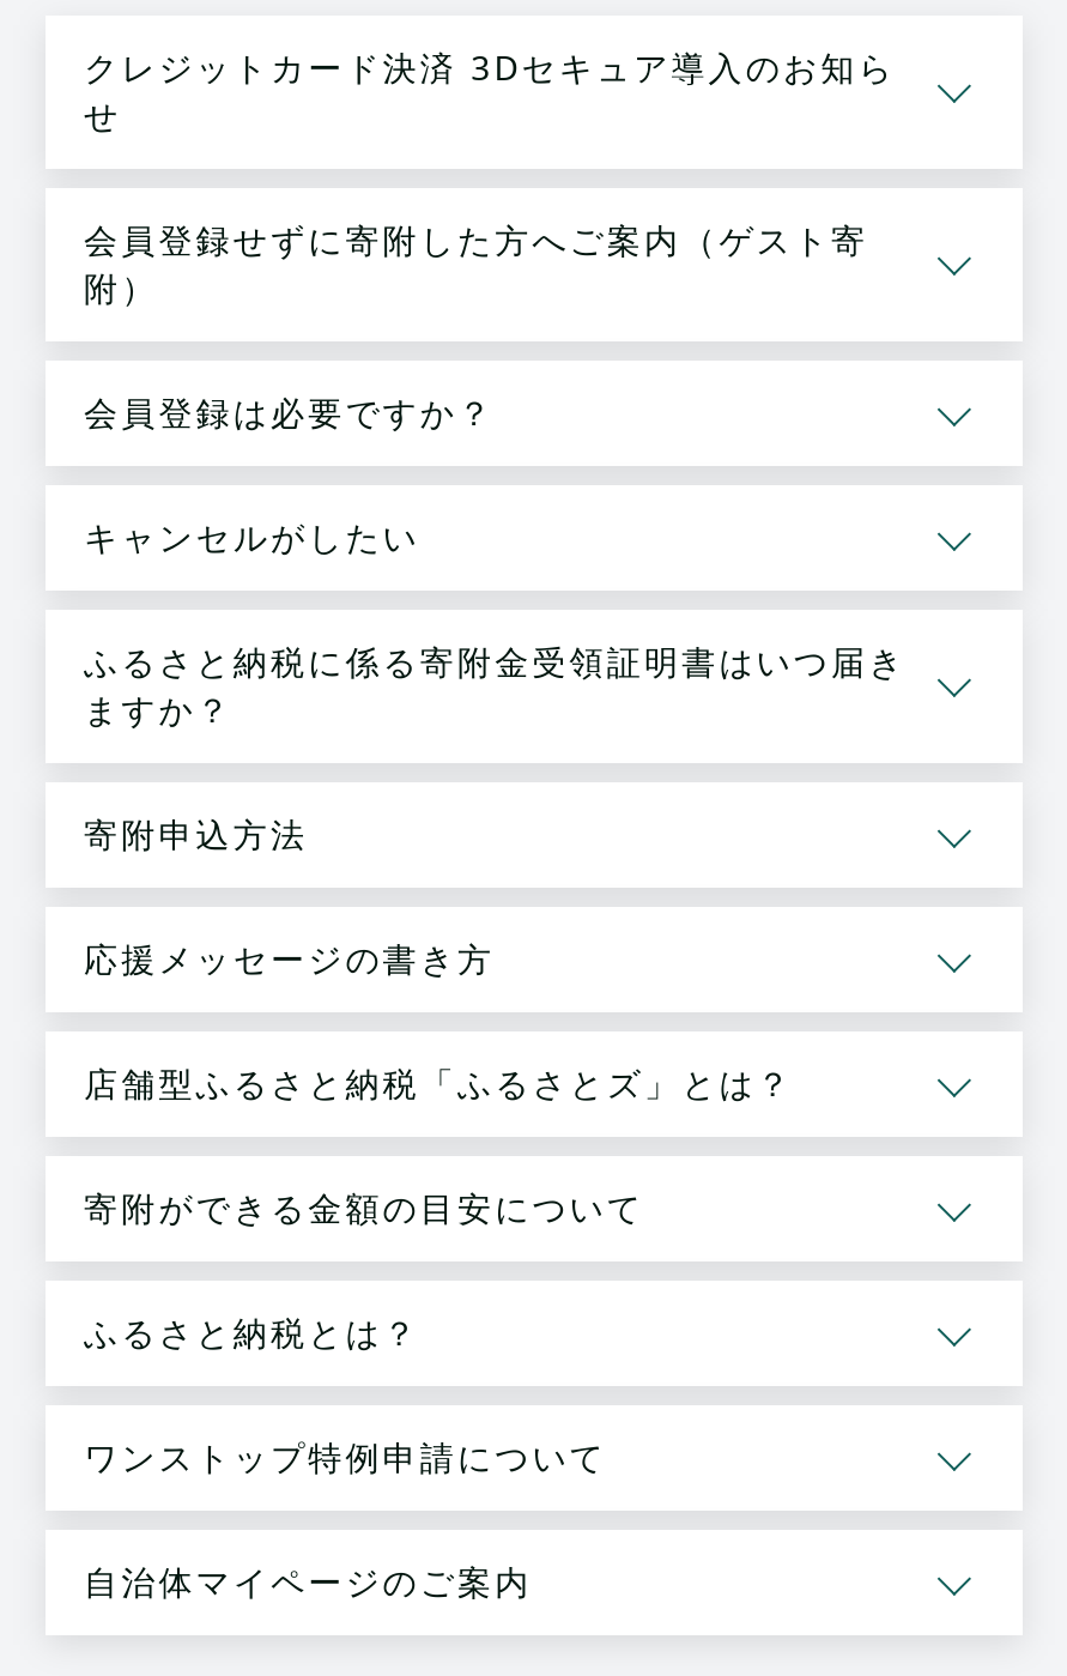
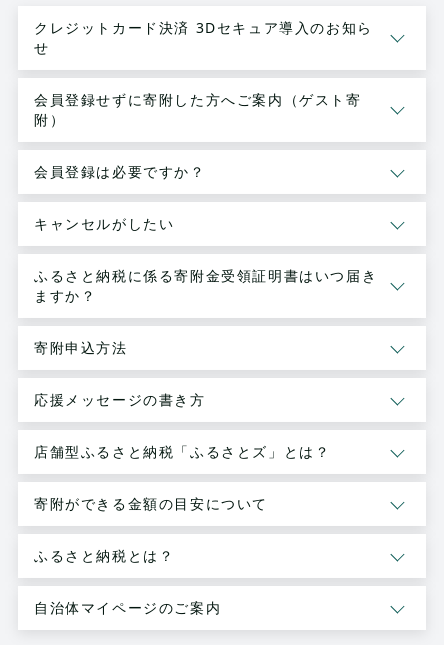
[84,1434,607,1480] ワンストップ特例申請について -> none

